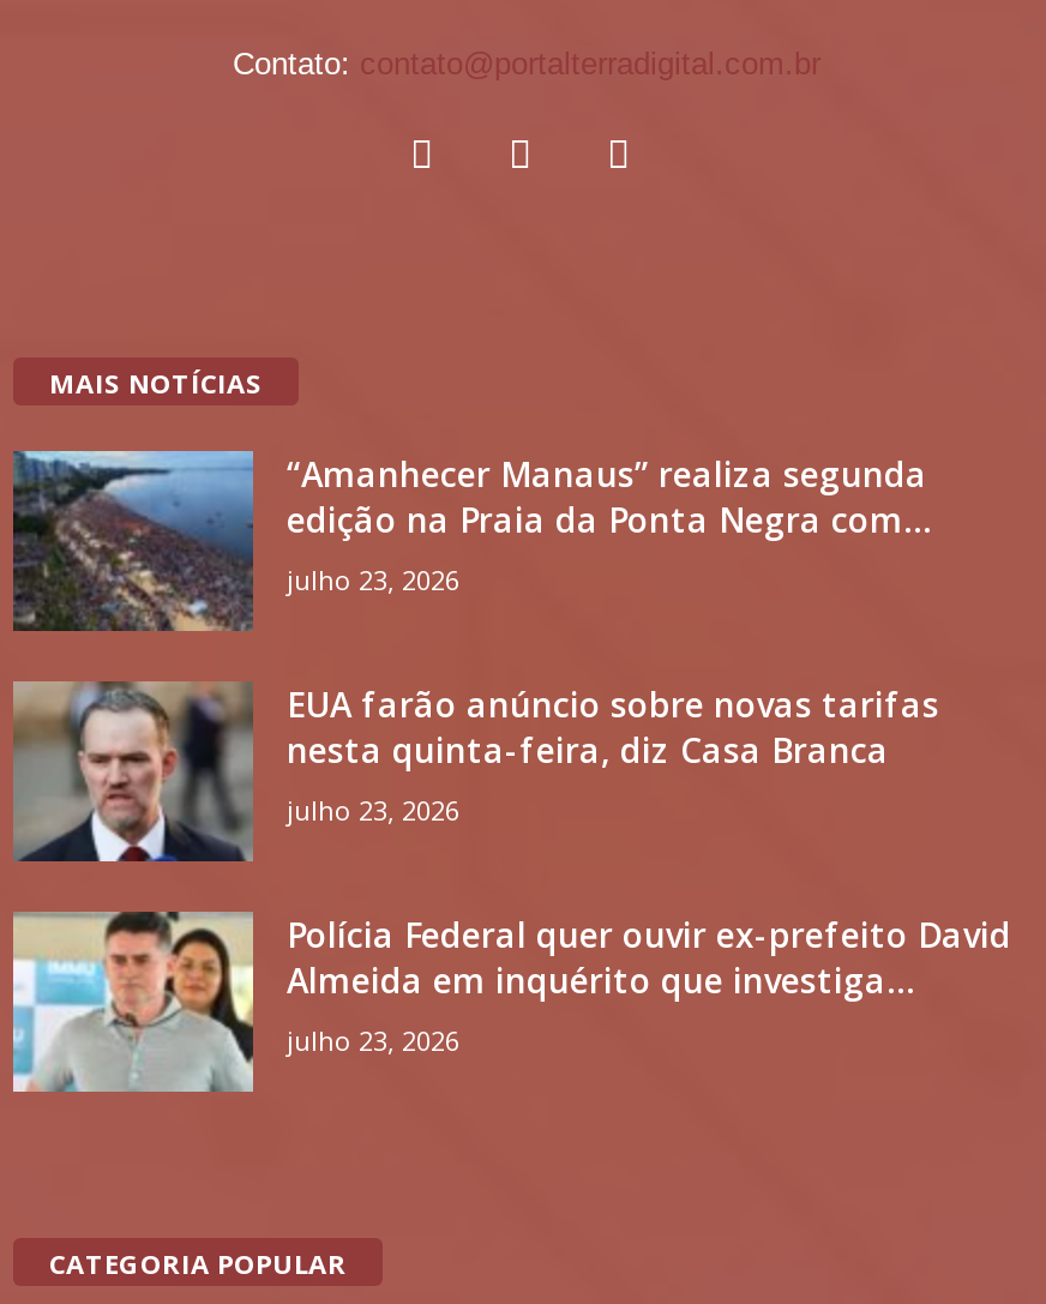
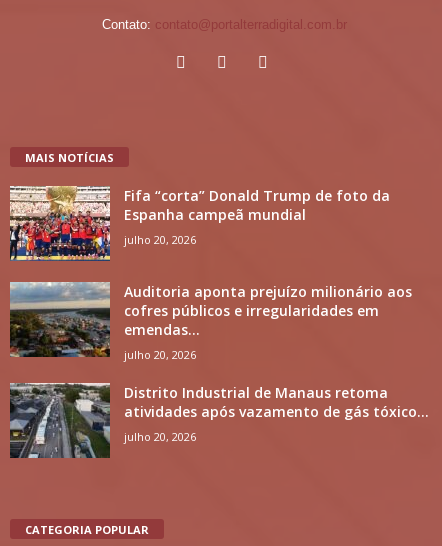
[11,450,932,632] [image] | “Amanhecer Manaus” realiza segunda | edição na Praia da Ponta Negra com... | julho 23, 2026 -> [9,185,390,262] [image] | Fifa “corta” Donald Trump de foto da | Espanha campeã mundial | julho 20, 2026
[13,680,939,865] [image] | EUA farão anúncio sobre novas tarifas | nesta quinta-feira, diz Casa Branca | julho 23, 2026 -> [9,281,412,362] [image] | Auditoria aponta prejuízo milionário aos | cofres públicos e irregularidades em | emendas... | julho 20, 2026
[11,911,1011,1095] [image] | Polícia Federal quer ouvir ex-prefeito David | Almeida em inquérito que investiga... | julho 23, 2026 -> [9,382,429,459] [image] | Distrito Industrial de Manaus retoma | atividades após vazamento de gás tóxico... | julho 20, 2026

